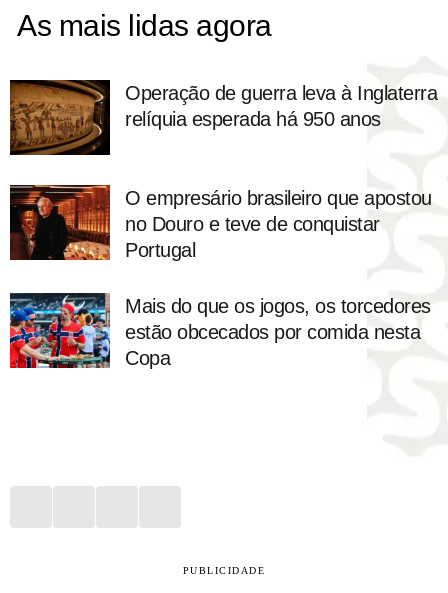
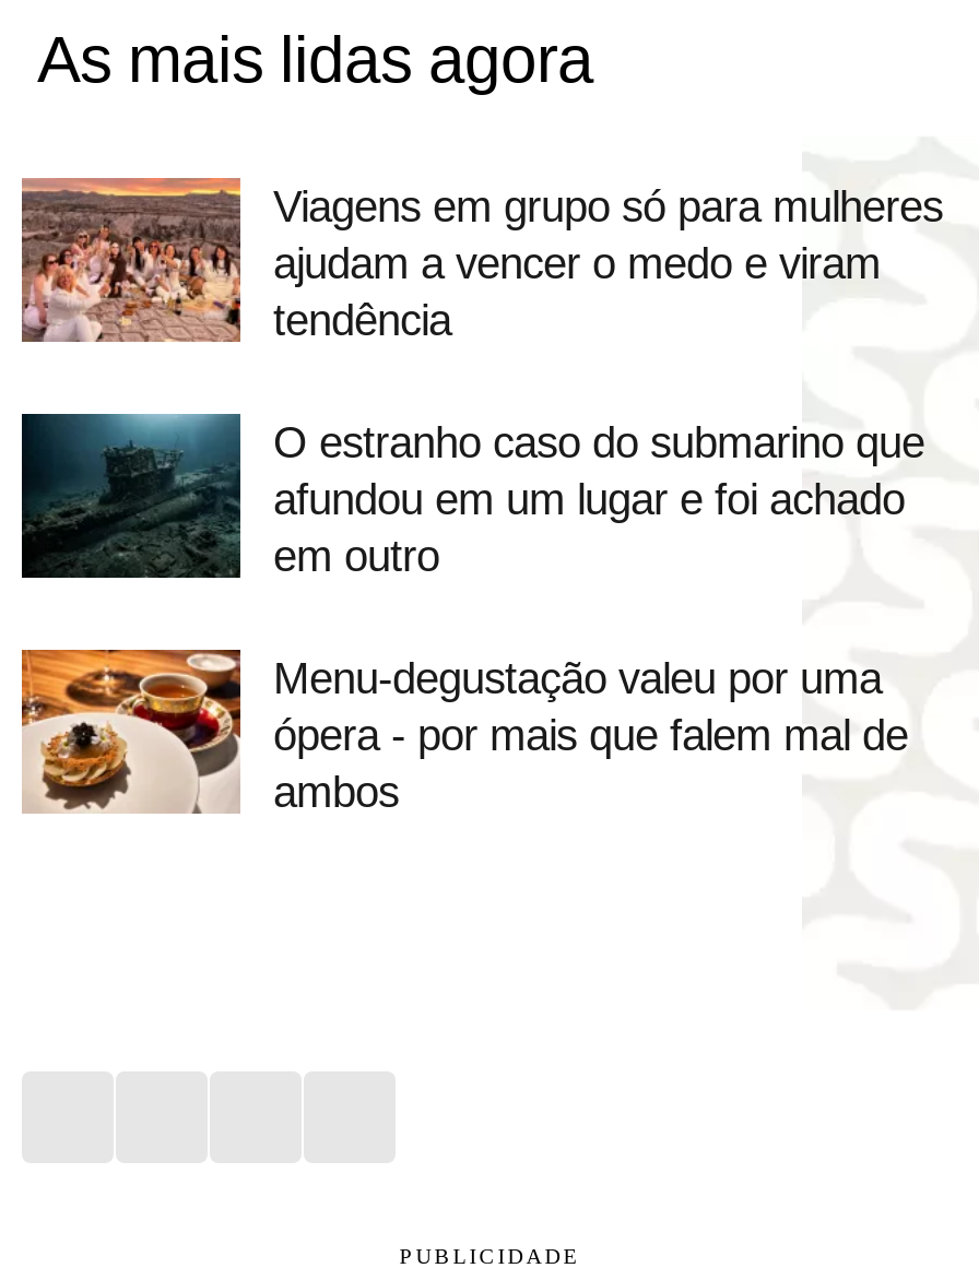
[10,79,437,156] [image] | Operação de guerra leva à Inglaterra | relíquia esperada há 950 anos -> [20,176,943,344] [image] | Viagens em grupo só para mulheres | ajudam a vencer o medo e viram | tendência
[10,184,431,261] [image] | O empresário brasileiro que apostou | no Douro e teve de conquistar | Portugal -> [22,412,924,580] [image] | O estranho caso do submarino que | afundou em um lugar e foi achado | em outro
[9,292,430,369] [image] | Mais do que os jogos, os torcedores | estão obcecados por comida nesta | Copa -> [20,648,908,816] [image] | Menu-degustação valeu por uma | ópera - por mais que falem mal de | ambos

